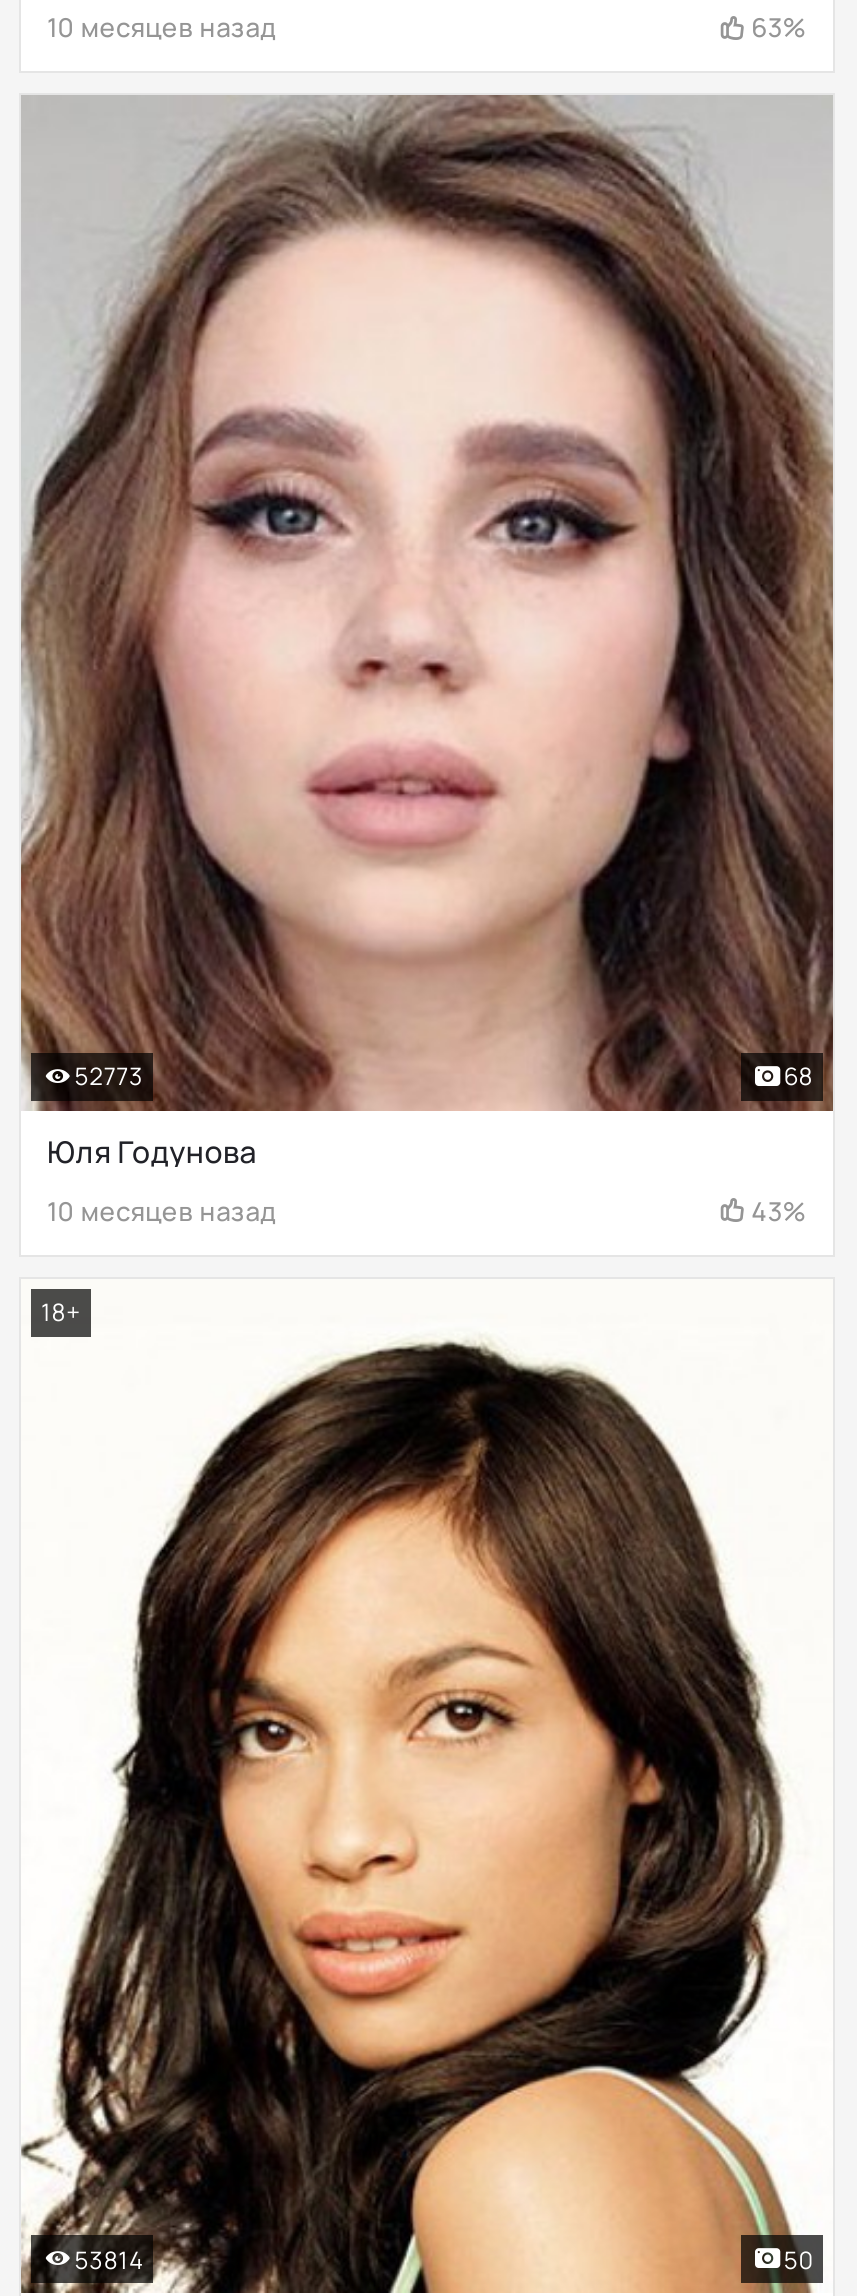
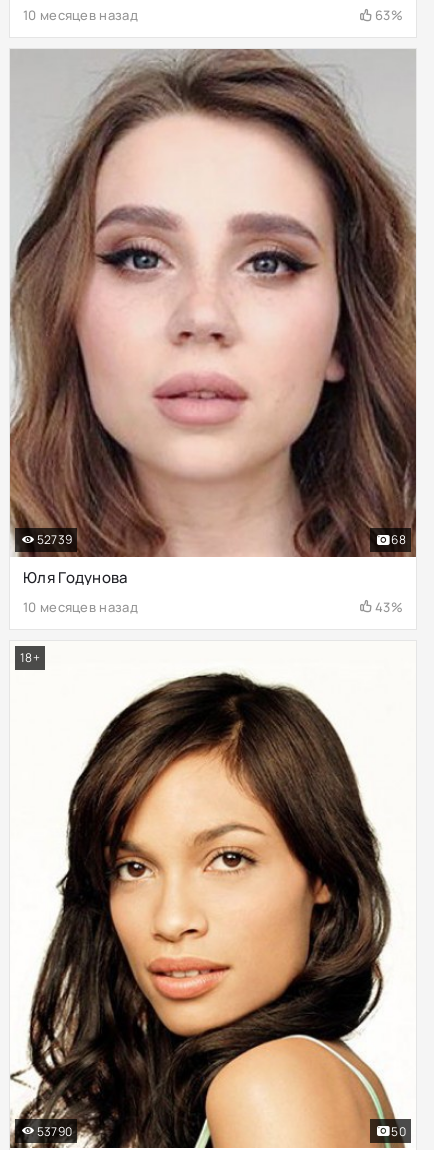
[75,1059,144,1093] 52773 -> [37,531,72,548] 52739
[75,2242,144,2276] 53814 -> [37,1123,72,1140] 53790

